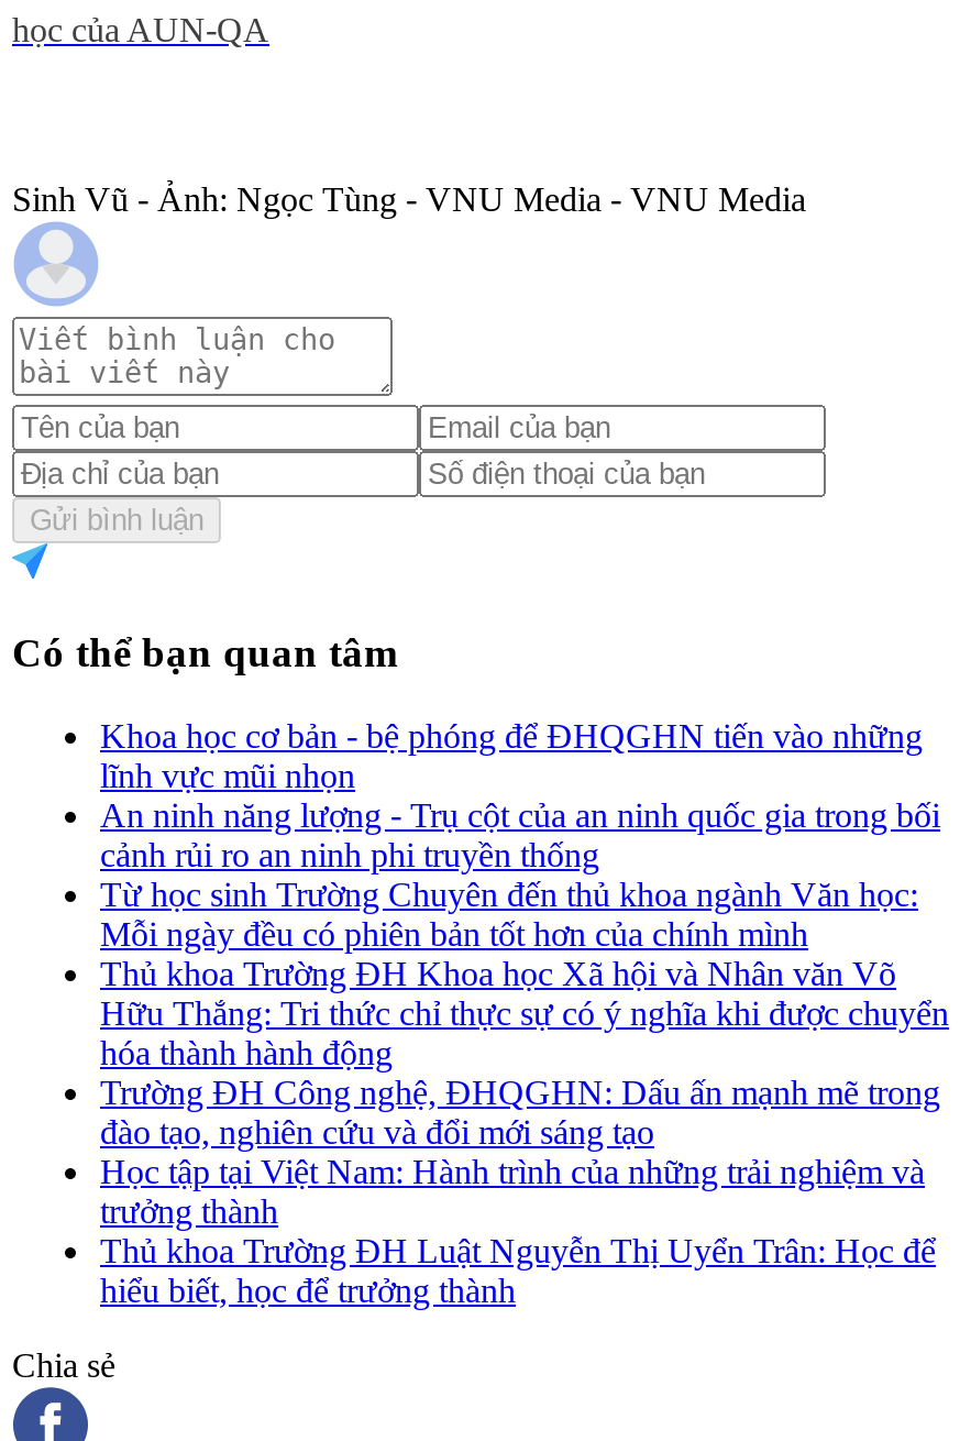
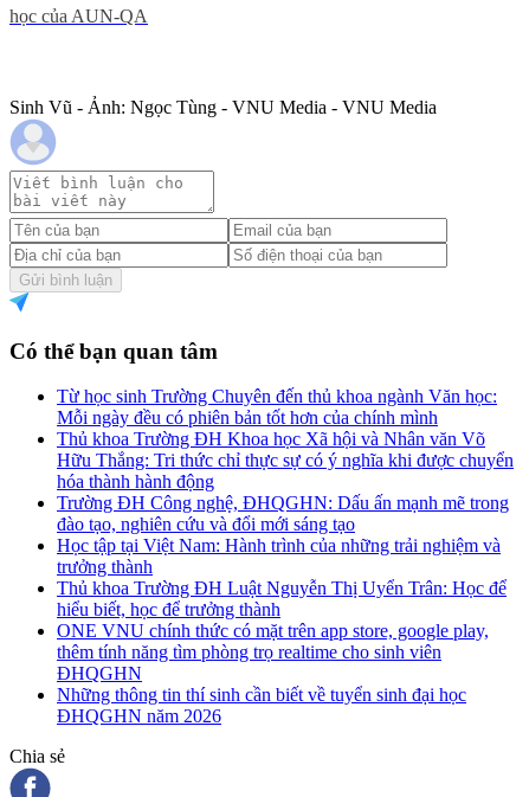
[100,718,940,874] Khoa học cơ bản - bệ phóng để ĐHQGHN tiến vào những | lĩnh vực mũi nhọn | An ninh năng lượng - Trụ cột của an ninh quốc gia trong bối | cảnh rủi ro an ninh phi truyền thống -> none
moved [100,876,949,1309] -> [57,386,514,620]: Từ học sinh Trường Chuyên đến thủ khoa ngành Văn học: | Mỗi ngày đều có phiên bản tốt hơn của chính mình | Thủ khoa Trường ĐH Khoa học Xã hội và Nhân văn Võ | ... | Thủ khoa Trường ĐH Luật Nguyễn Thị Uyển Trân: Học để | hiểu biết, học để trưởng thành
none -> [57,621,489,726] ONE VNU chính thức có mặt trên app store, google play, | thêm tính năng tìm phòng trọ realtime cho sinh viên | ĐHQGHN | Những thông tin thí sinh cần biết về tuyển sinh đại học | ĐHQGHN năm 2026

